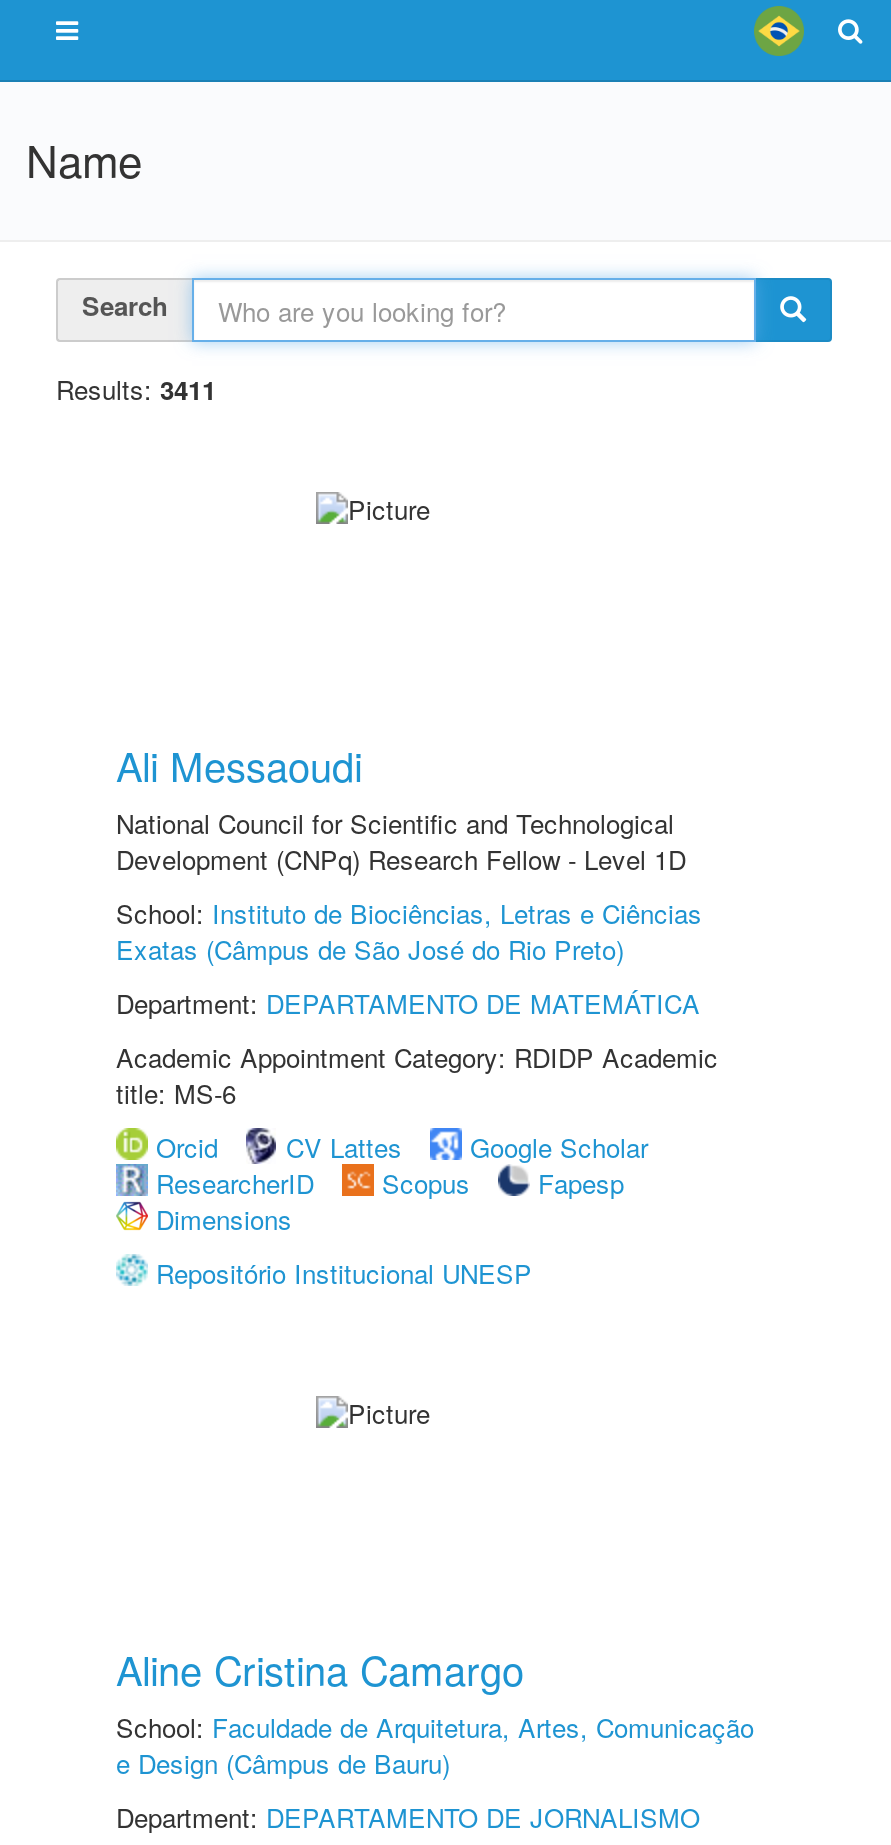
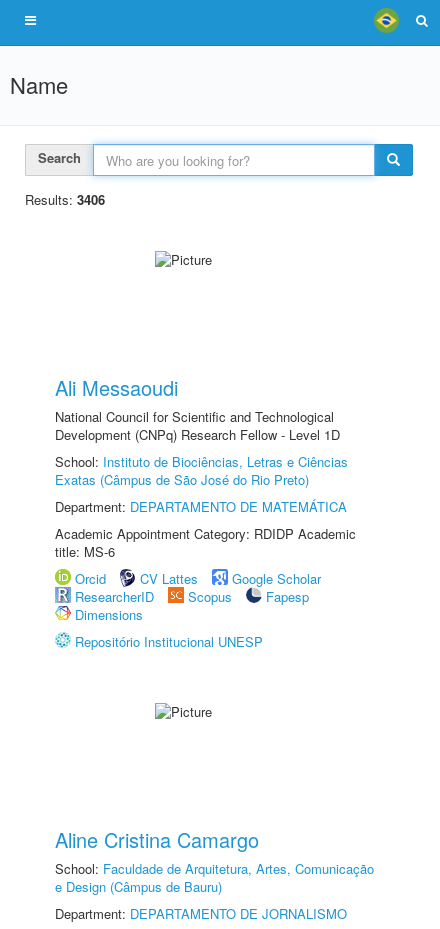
[56,370,216,408] Results: 3411 -> [25,190,105,209] Results: 3406

